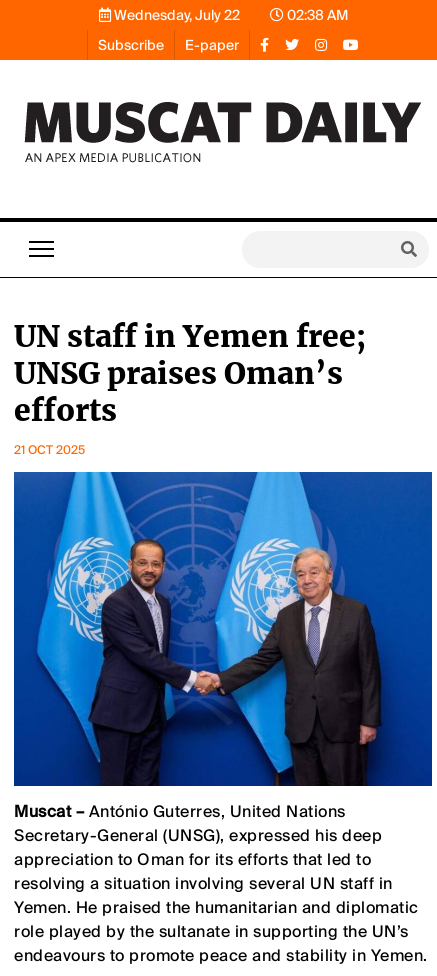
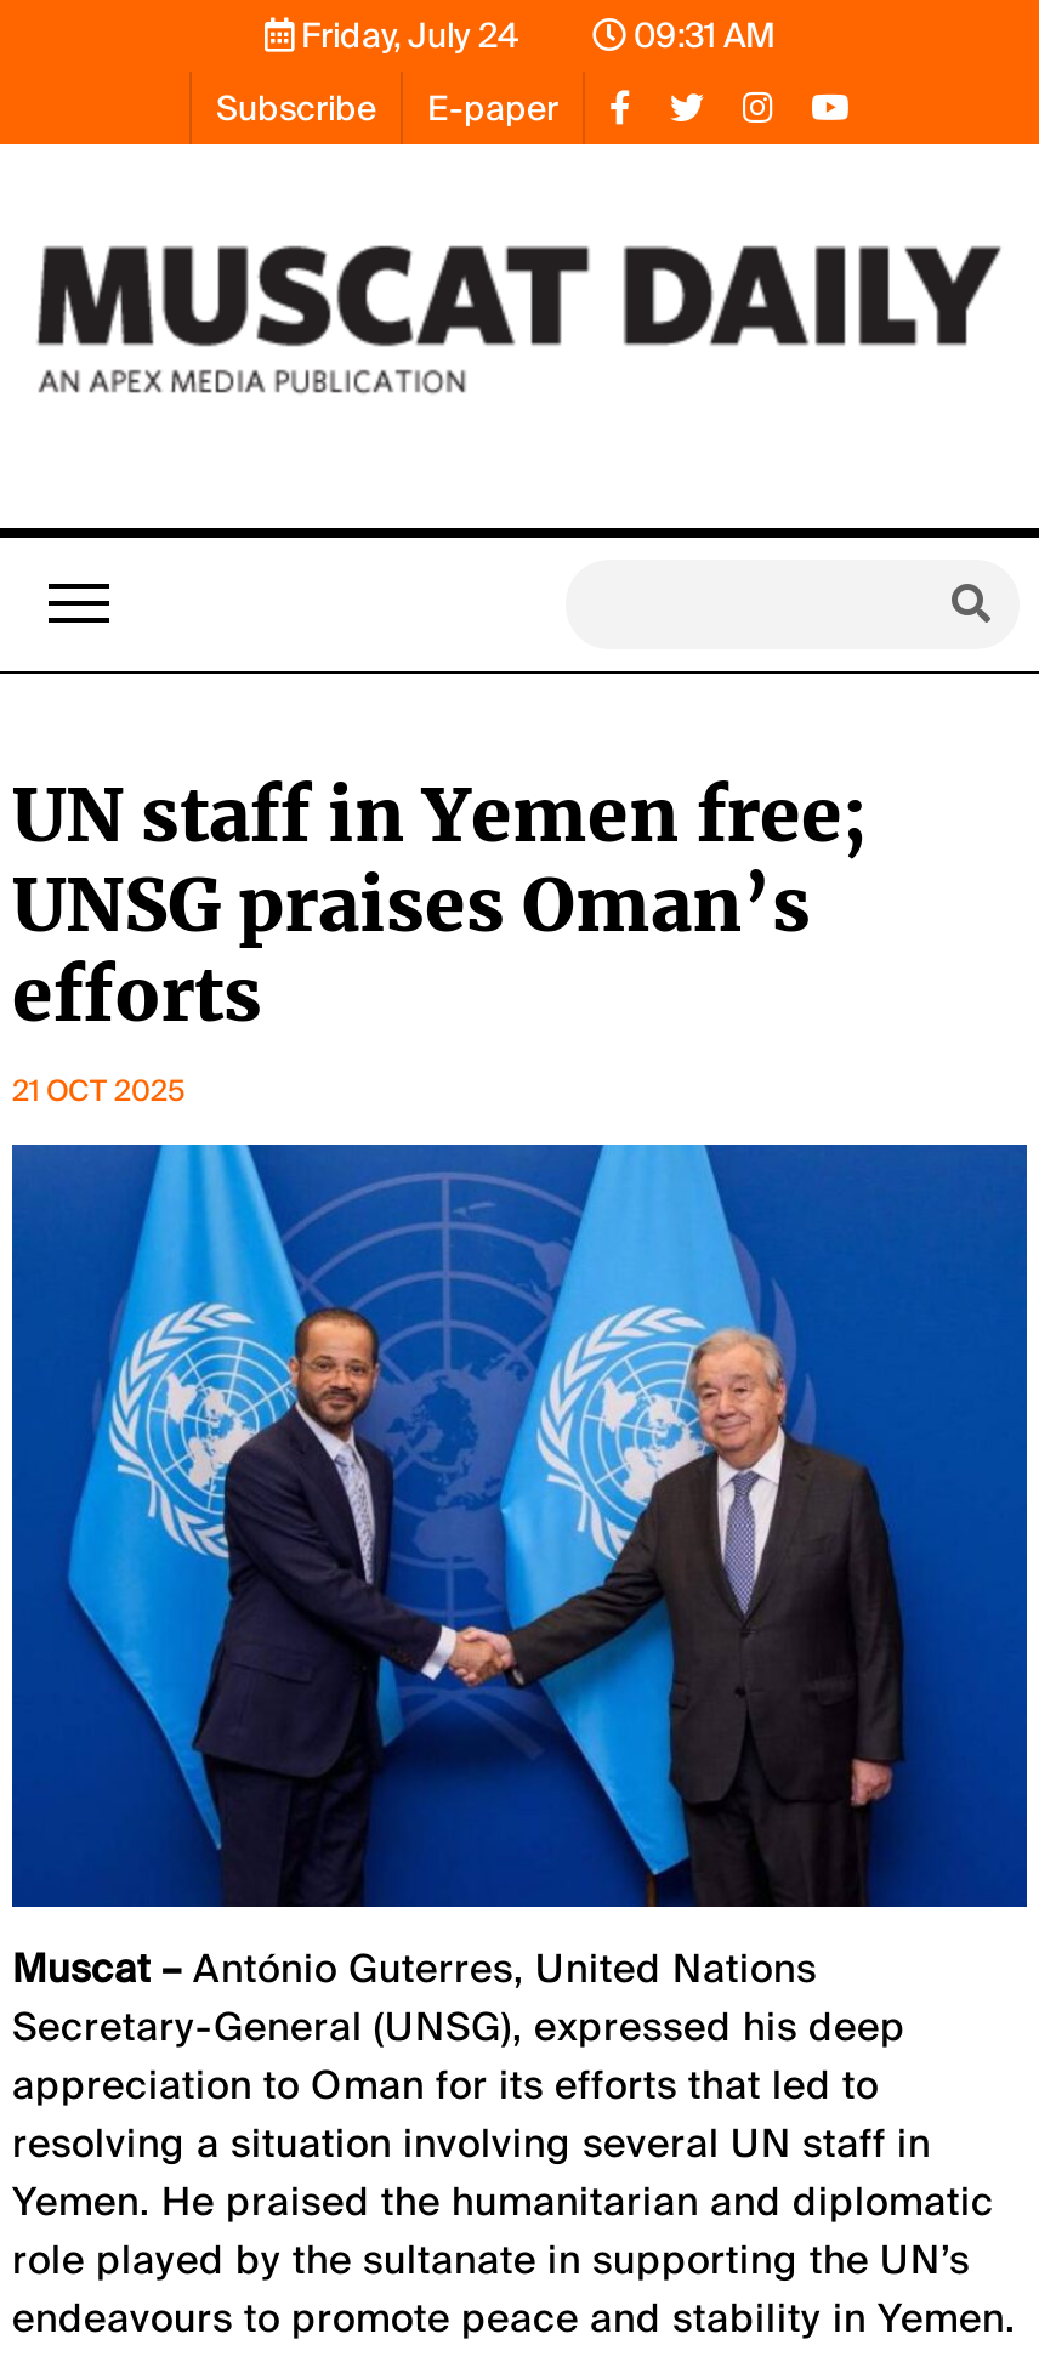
[110,6,239,24] Wednesday, July 22 -> [294,13,519,57] Friday, July 24
[283,6,347,24] 02:38 AM -> [626,13,774,57] 09:31 AM

